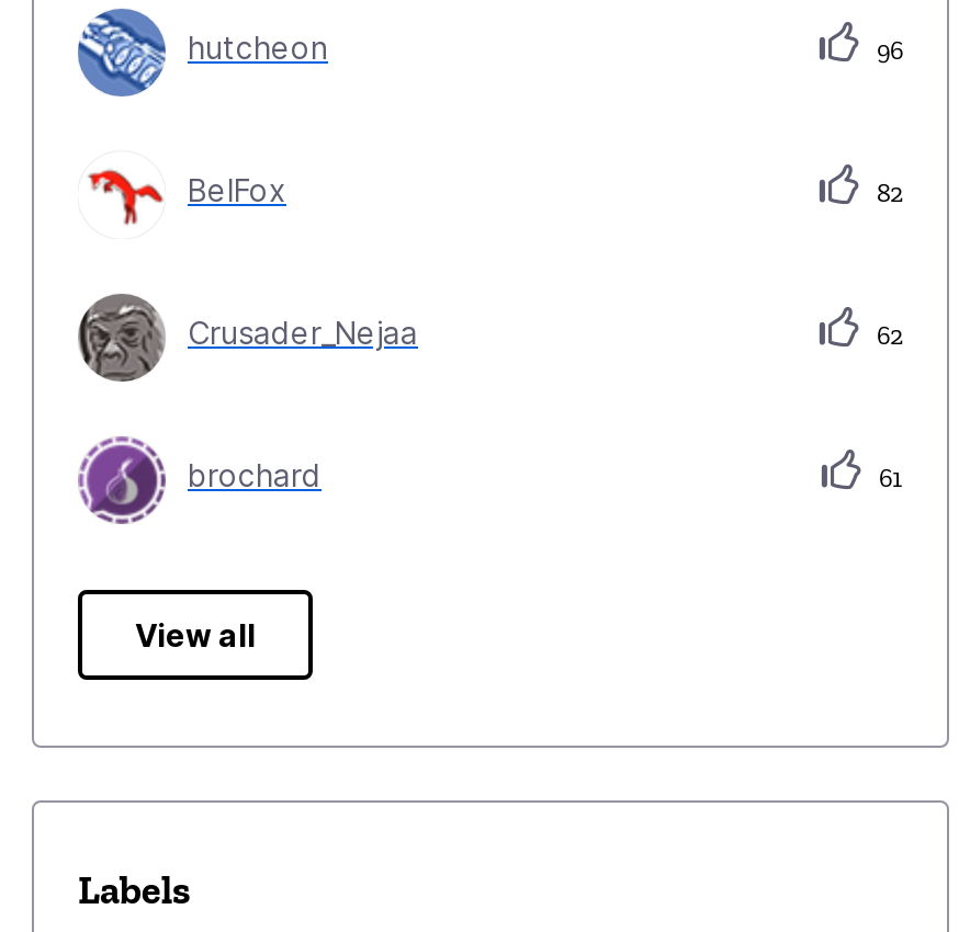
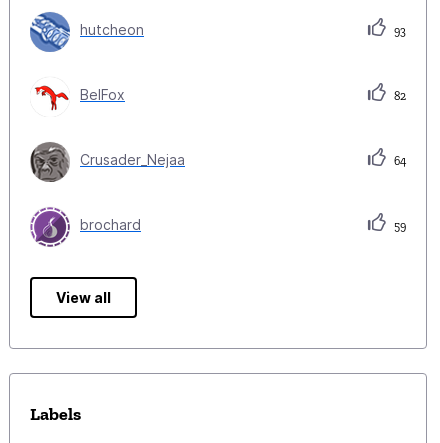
[870,36,903,67] 96 -> [391,24,406,38] 93
[870,321,903,352] 62 -> [391,154,406,168] 64
[872,464,903,494] 61 -> [391,219,406,233] 59

